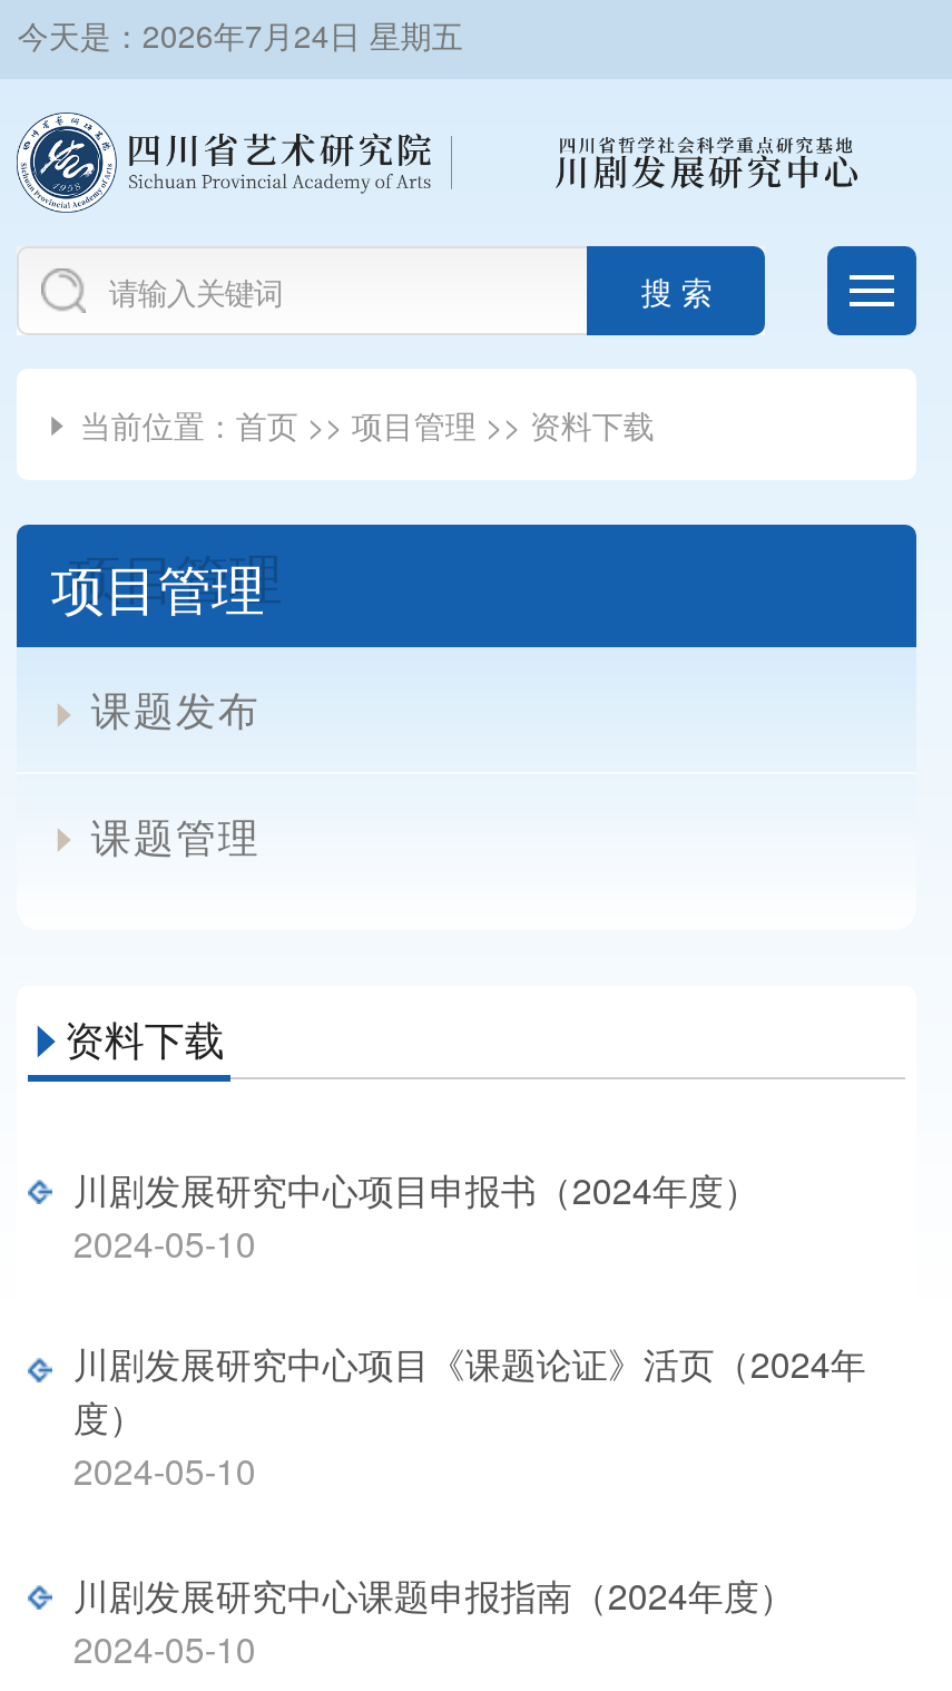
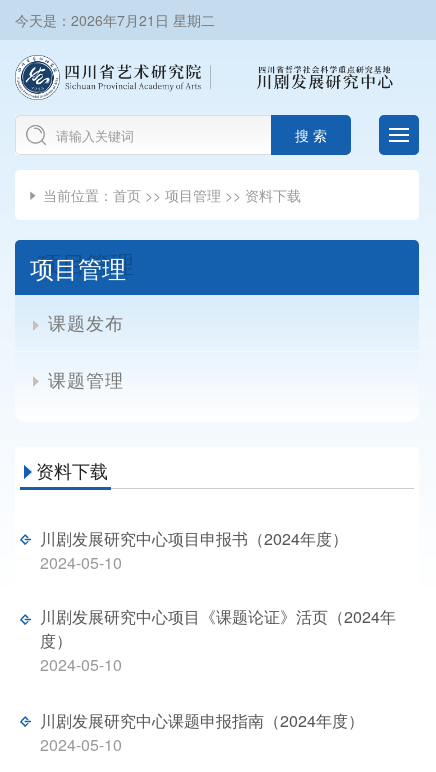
[18,12,463,57] 今天是：2026年7月24日 星期五 -> [15,10,215,30] 今天是：2026年7月21日 星期二

